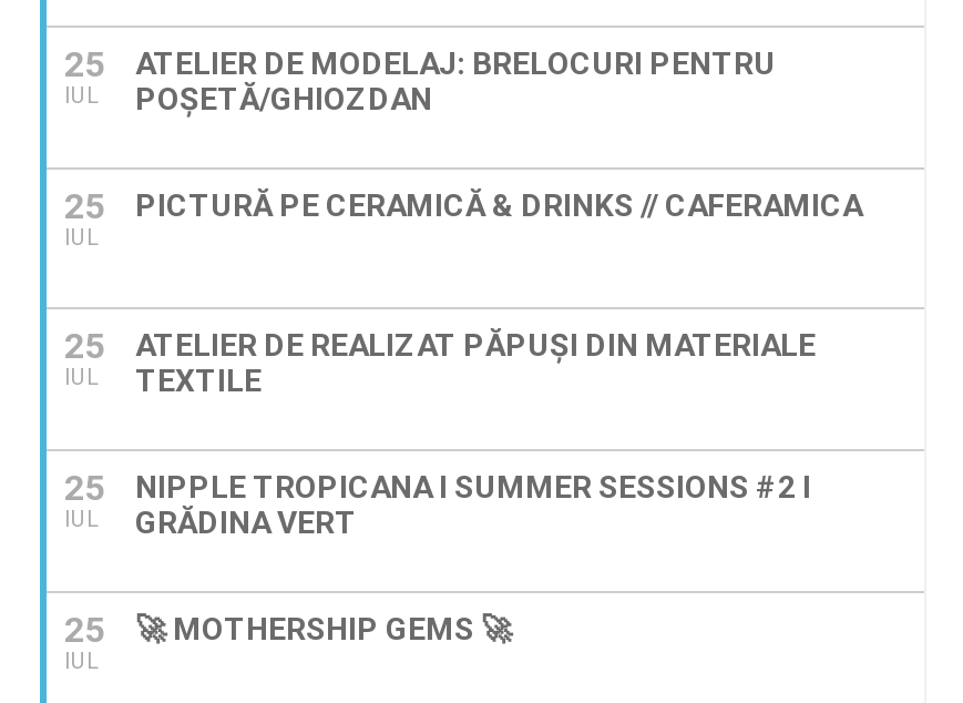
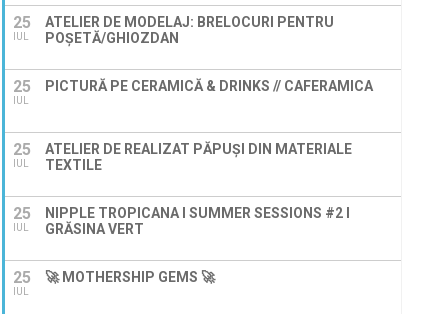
[135,505,357,540] GRĂDINA VERT -> [45,221,144,237] GRĂSINA VERT

